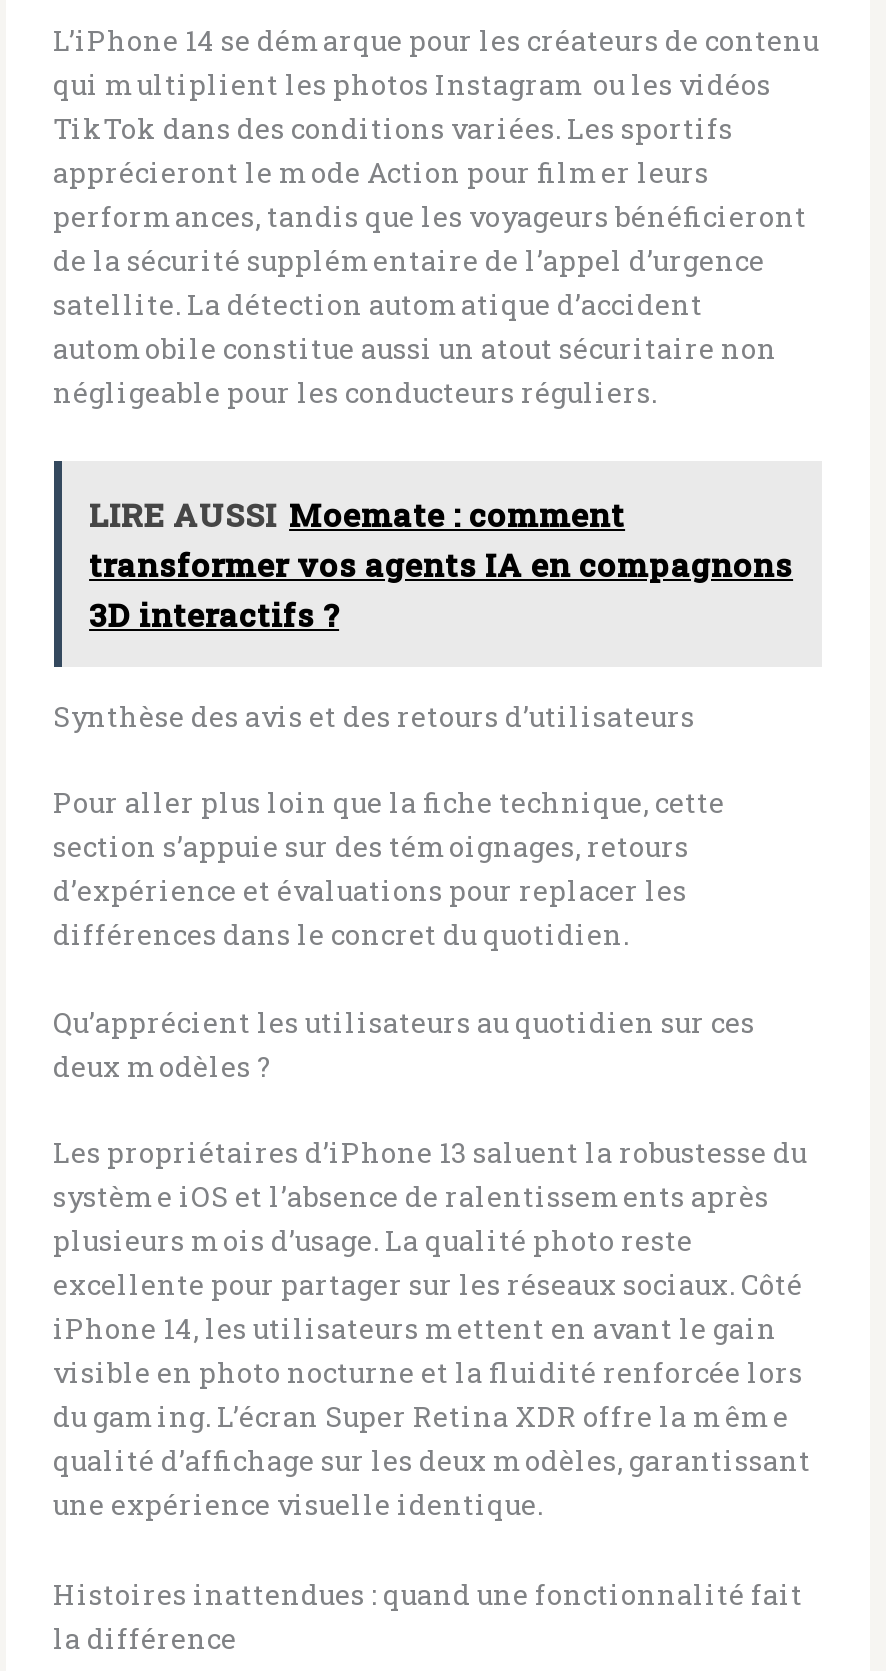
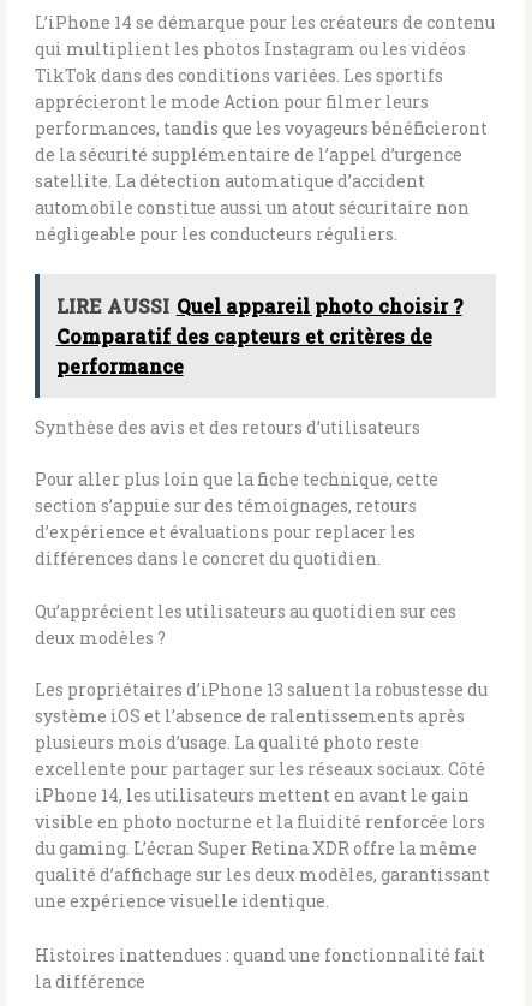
[89,493,793,635] LIRE AUSSI Moemate : comment | transformer vos agents IA en compagnons | 3D interactifs ? -> [56,293,462,379] LIRE AUSSI Quel appareil photo choisir ? | Comparatif des capteurs et critères de | performance

